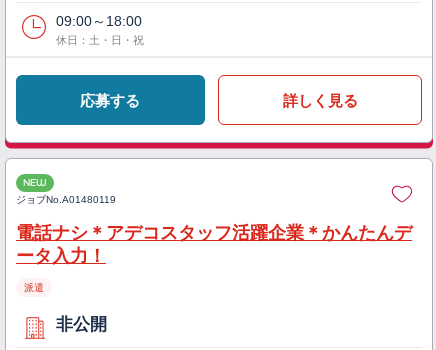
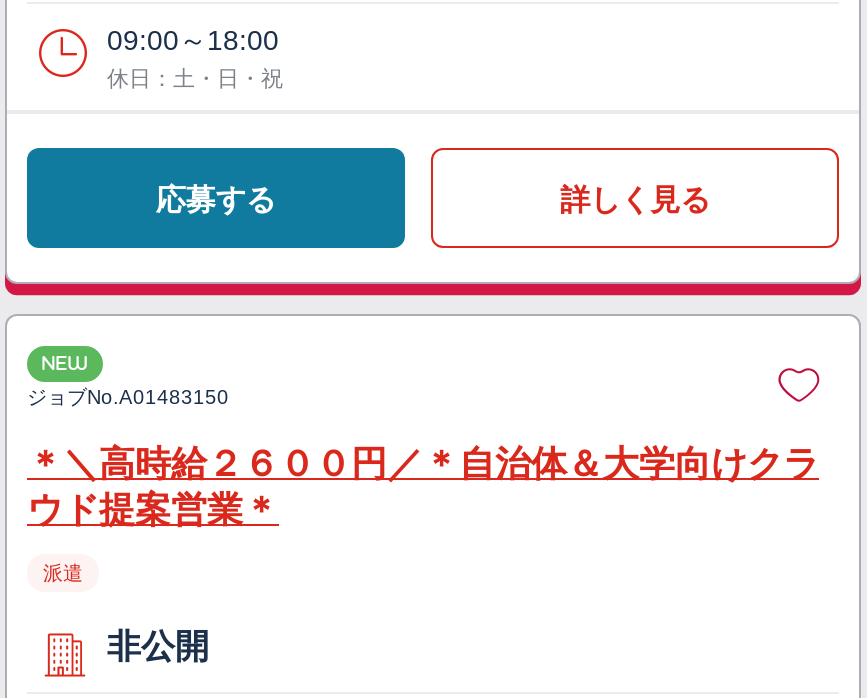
[16,194,116,205] ジョブNo. A01480119 -> [27,387,229,409] ジョブNo. A01483150
[16,223,412,266] 電話ナシ＊アデコスタッフ活躍企業＊かんたんデ | ータ入力！ -> [27,445,819,531] ＊＼高時給２６００円／＊自治体＆大学向けクラ | ウド提案営業＊

